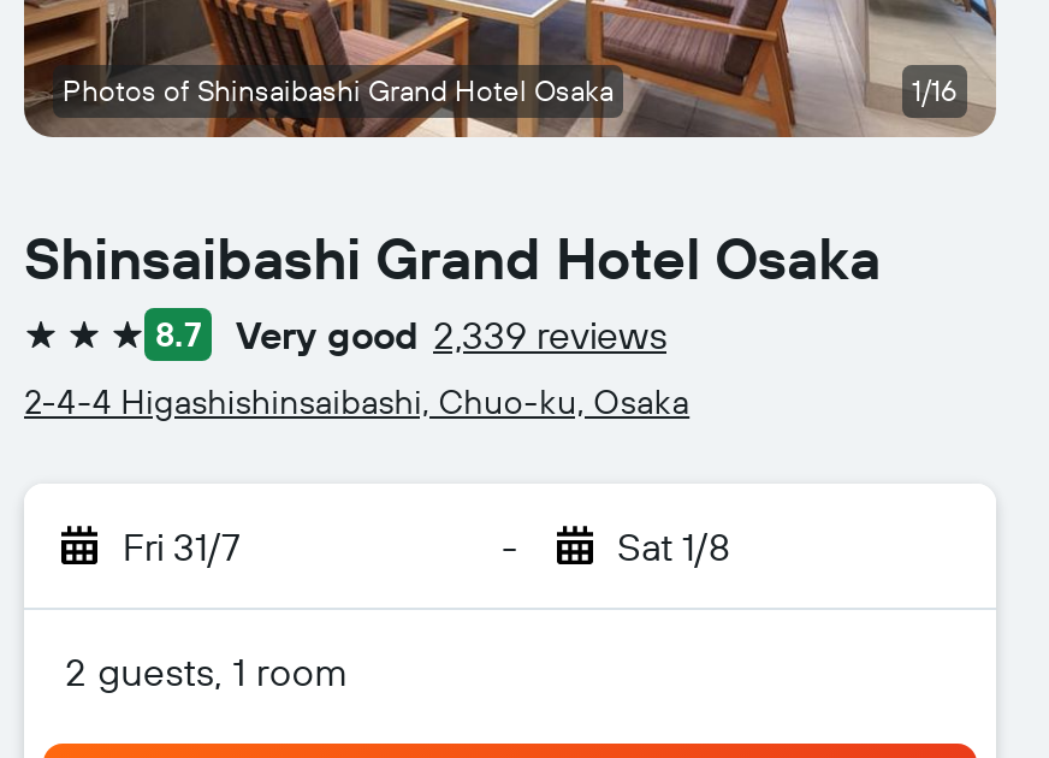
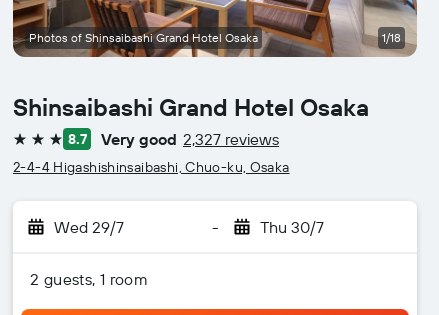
[912,72,958,108] 1/16 -> [382,30,401,45] 1/18
[236,310,666,359] Very good 2,339 reviews -> [101,129,279,149] Very good 2,327 reviews
[123,522,241,570] Fri 31/7 -> [54,217,124,237] Wed 29/7
[617,522,730,570] Sat 1/8 -> [259,217,323,237] Thu 30/7

